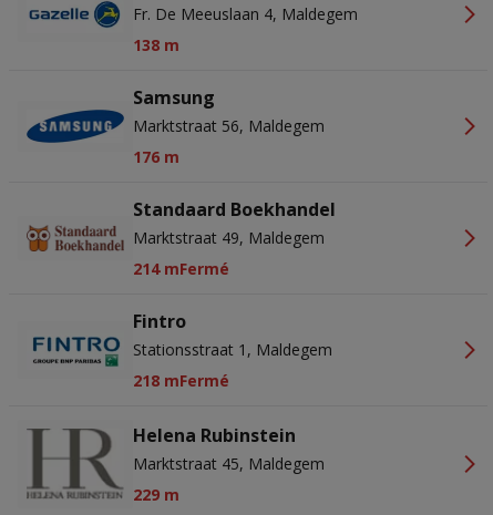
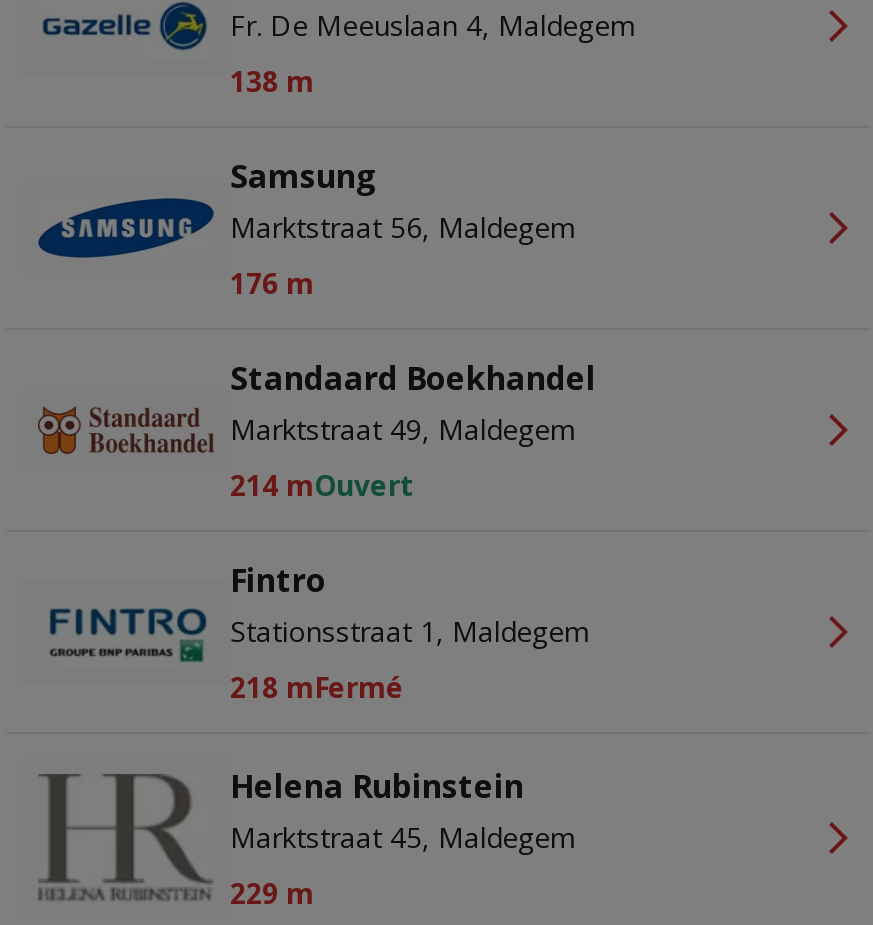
[133,258,229,279] 214 mFermé -> [230,466,414,504] 214 mOuvert

